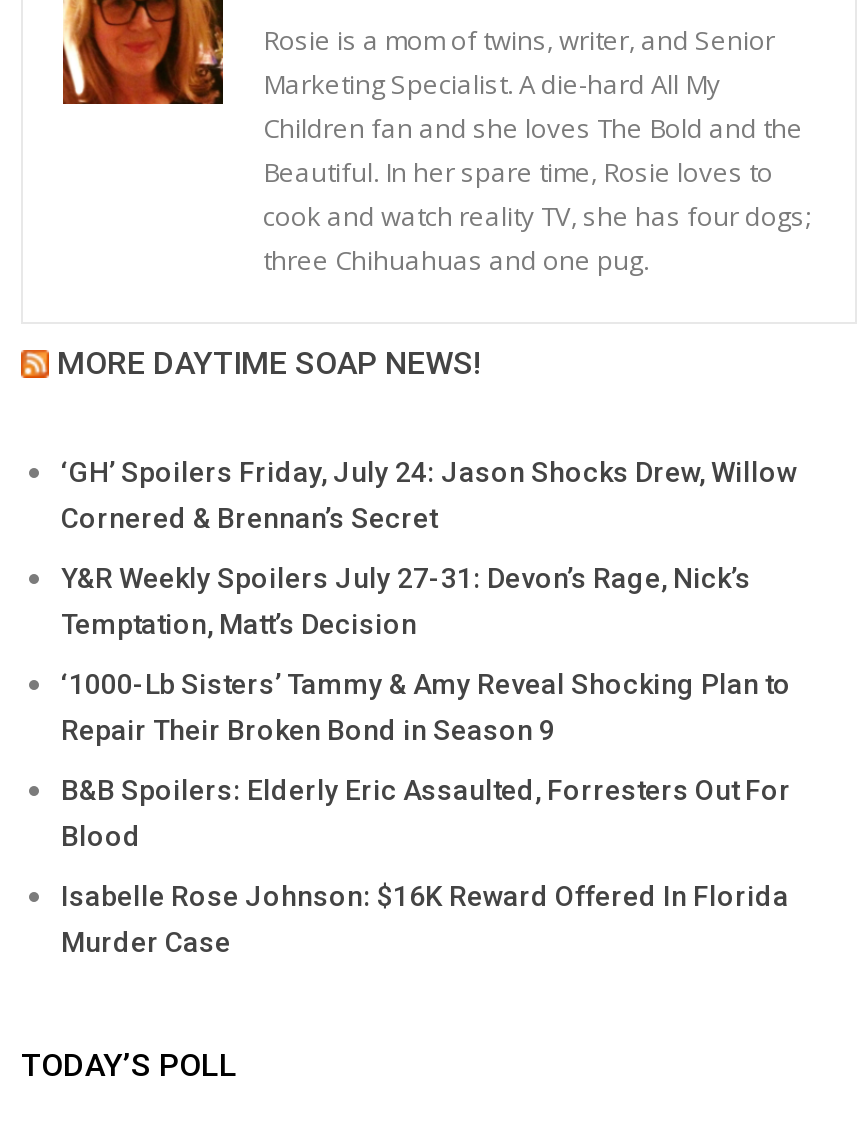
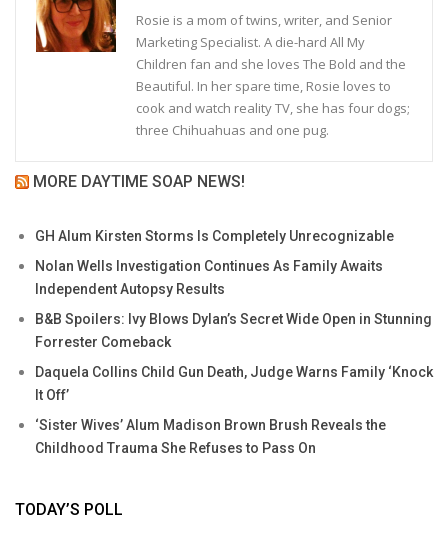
[61,455,797,533] ‘GH’ Spoilers Friday, July 24: Jason Shocks Drew, Willow | Cornered & Brennan’s Secret -> [35,228,394,244] GH Alum Kirsten Storms Is Completely Unrecognizable
[61,561,751,639] Y&R Weekly Spoilers July 27-31: Devon’s Rage, Nick’s | Temptation, Matt’s Decision -> [35,258,383,297] Nolan Wells Investigation Continues As Family Awaits | Independent Autopsy Results
[61,667,791,745] ‘1000-Lb Sisters’ Tammy & Amy Reveal Shocking Plan to | Repair Their Broken Bond in Season 9 -> [35,311,432,350] B&B Spoilers: Ivy Blows Dylan’s Secret Wide Open in Stunning | Forrester Comeback
[61,773,791,851] B&B Spoilers: Elderly Eric Assaulted, Forresters Out For | Blood -> [35,364,433,403] Daquela Collins Child Gun Death, Judge Warns Family ‘Knock | It Off’
[61,879,789,957] Isabelle Rose Johnson: $16K Reward Offered In Florida | Murder Case -> [35,417,386,456] ‘Sister Wives’ Alum Madison Brown Brush Reveals the | Childhood Trauma She Refuses to Pass On

